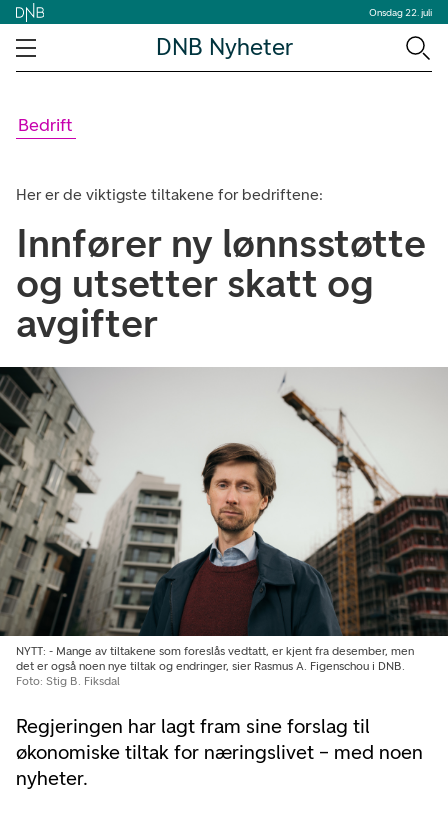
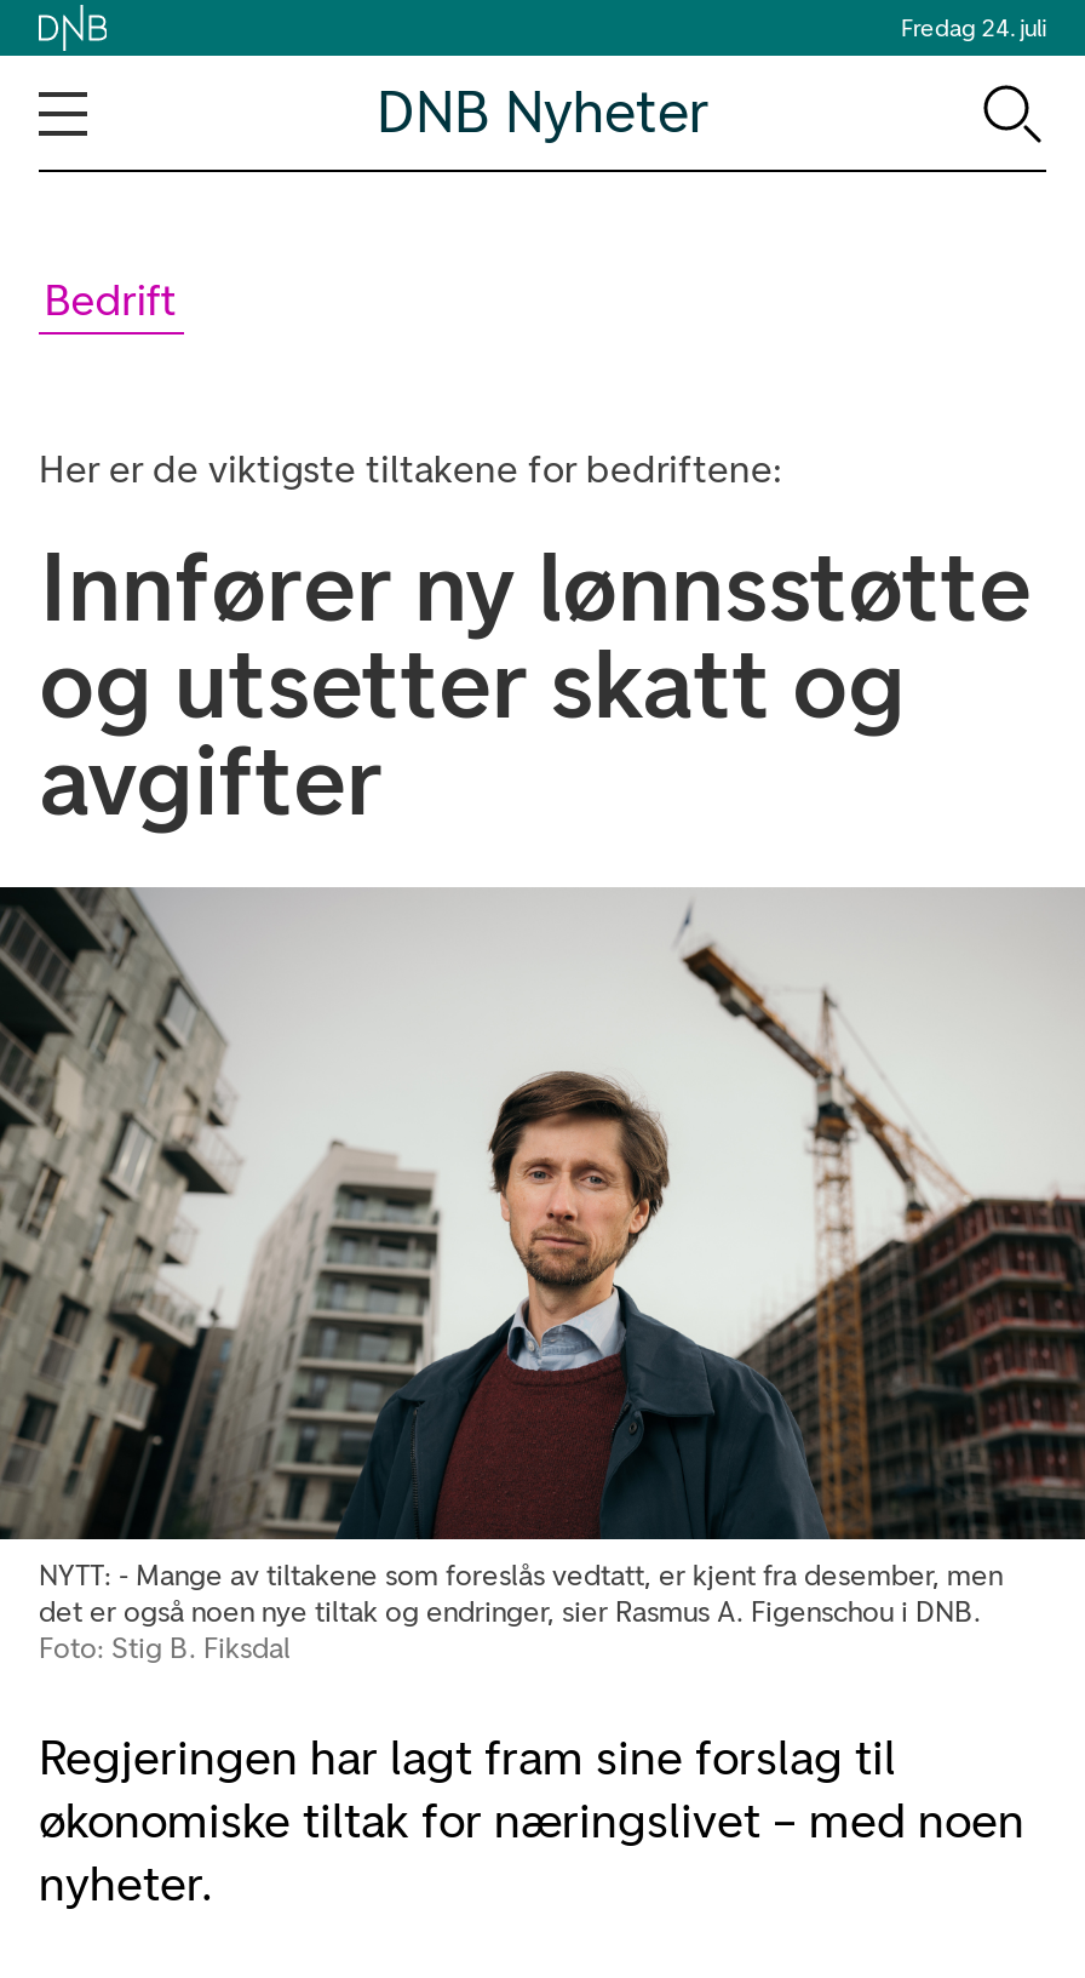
[369,5,432,18] Onsdag 22. juli -> [901,11,1046,42] Fredag 24. juli

